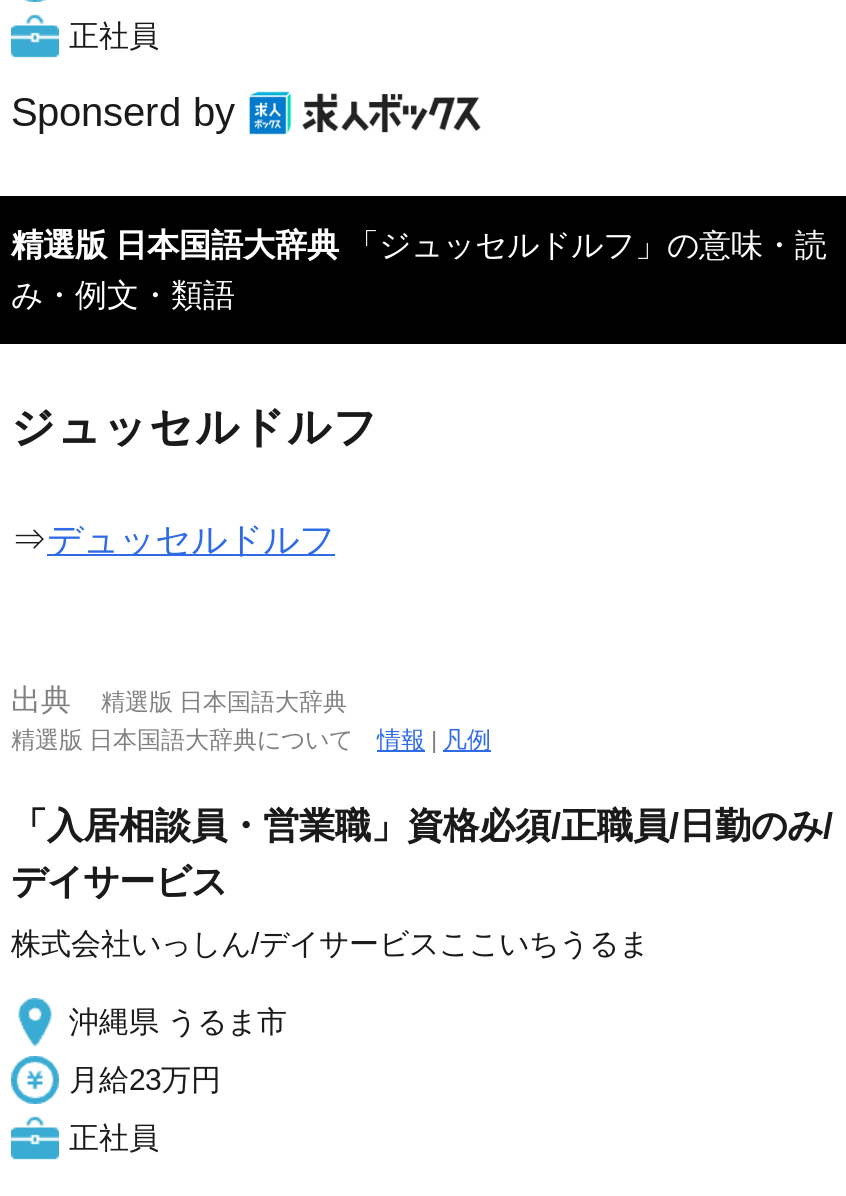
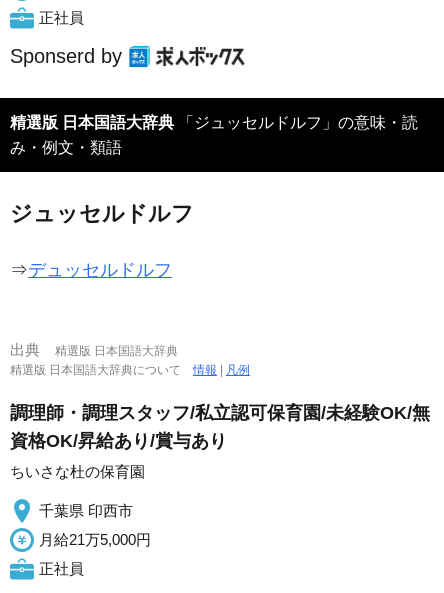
[11,805,833,901] 「入居相談員・営業職」資格必須/正職員/日勤のみ/ | デイサービス -> [10,402,430,450] 調理師・調理スタッフ/私立認可保育園/未経験OK/無 | 資格OK/昇給あり/賞与あり
[11,925,649,959] 株式会社いっしん/デイサービスここいちうるま -> [10,462,145,479] ちいさな杜の保育園
[69,1003,287,1037] 沖縄県 うるま市 -> [39,501,133,518] 千葉県 印西市
[69,1061,221,1095] 月給23万円 -> [39,530,151,547] 月給21万5,000円

